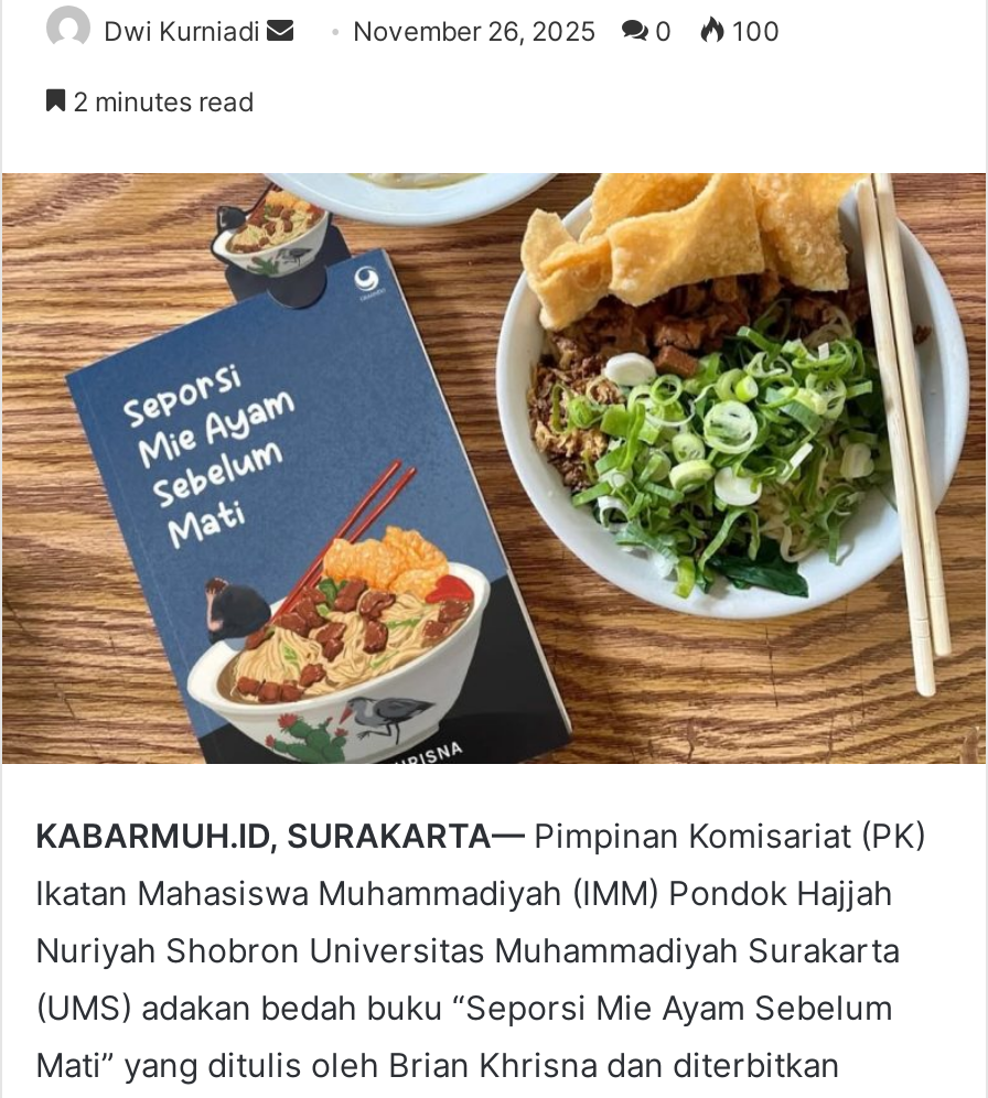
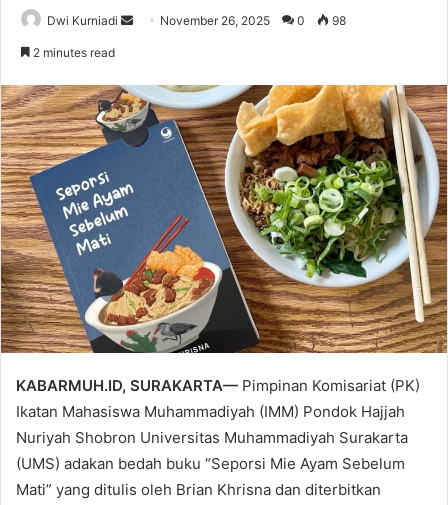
[726,13,781,47] 100 -> [329,13,346,28] 98

